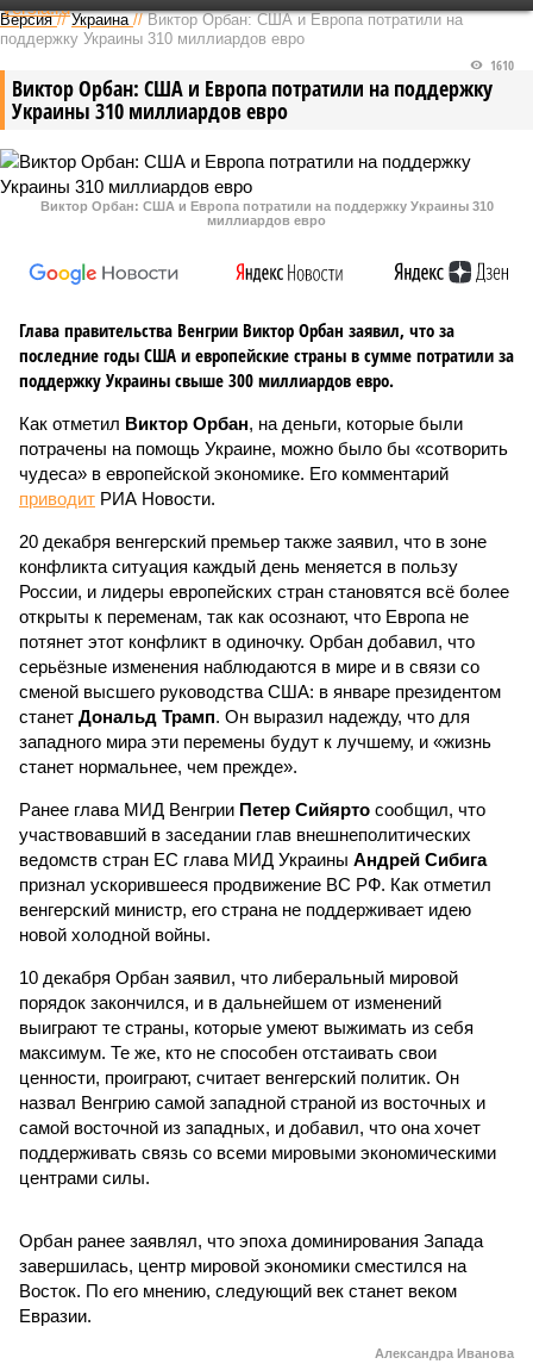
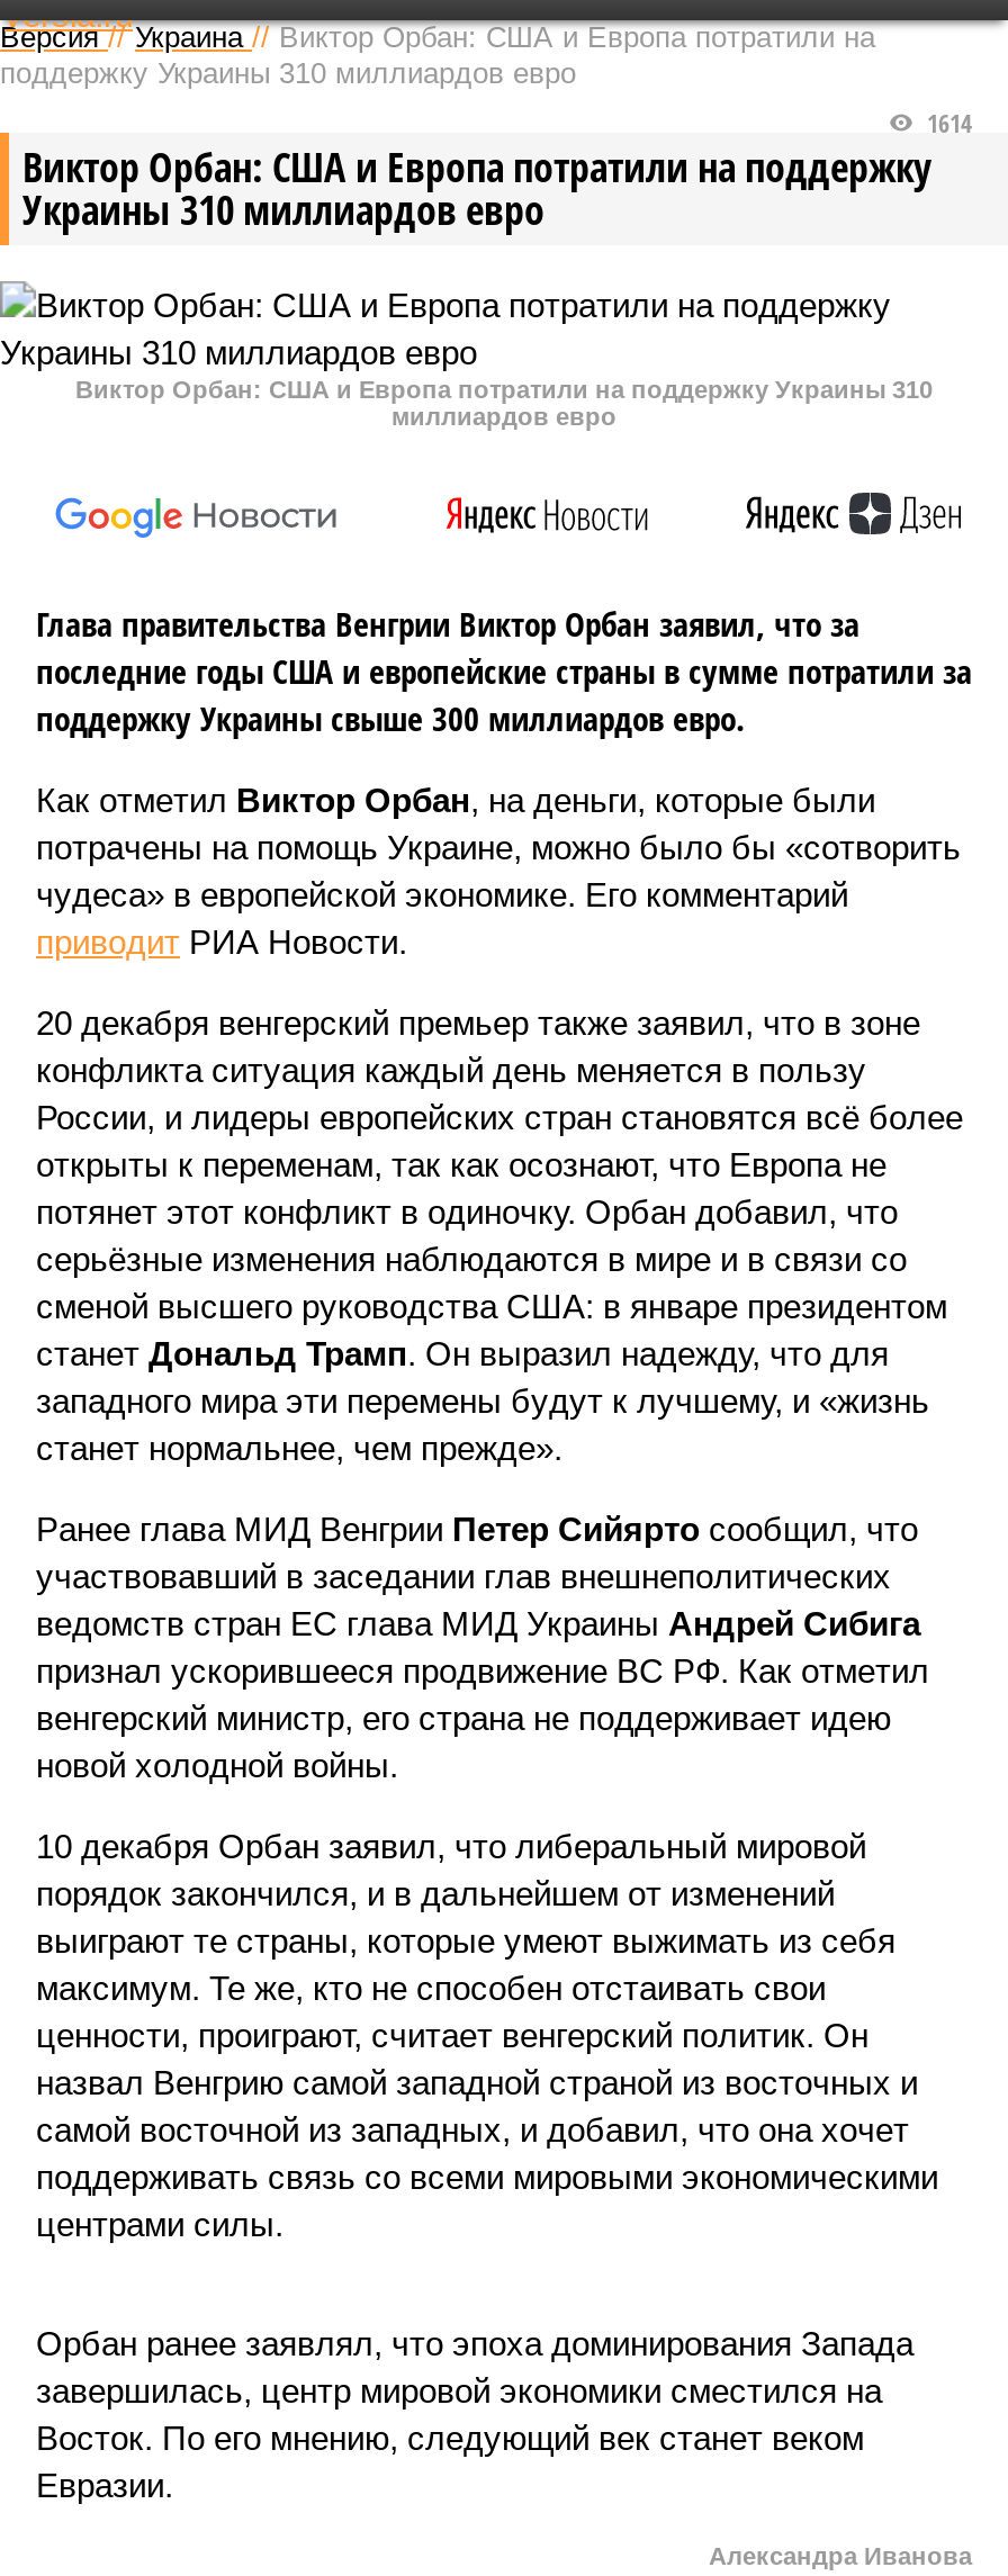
[487,56,514,74] 1610 -> [920,106,972,139] 1614

